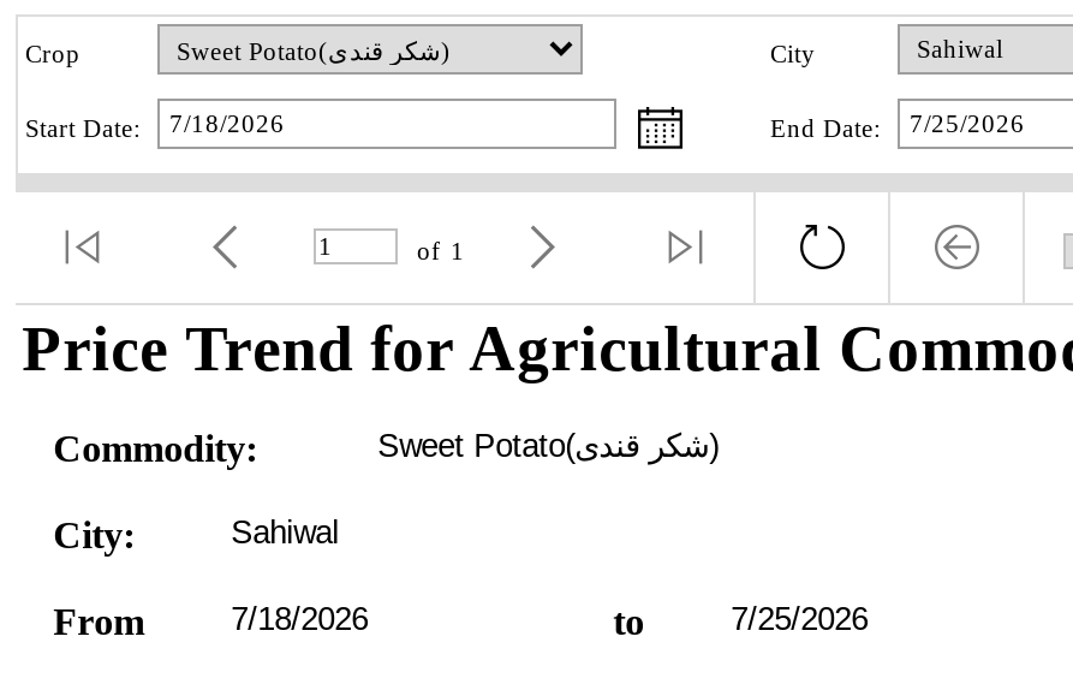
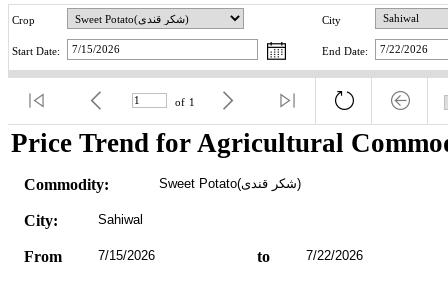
[231,600,368,636] 7/18/2026 -> [98,248,155,263] 7/15/2026
[731,600,868,636] 7/25/2026 -> [306,248,363,263] 7/22/2026

